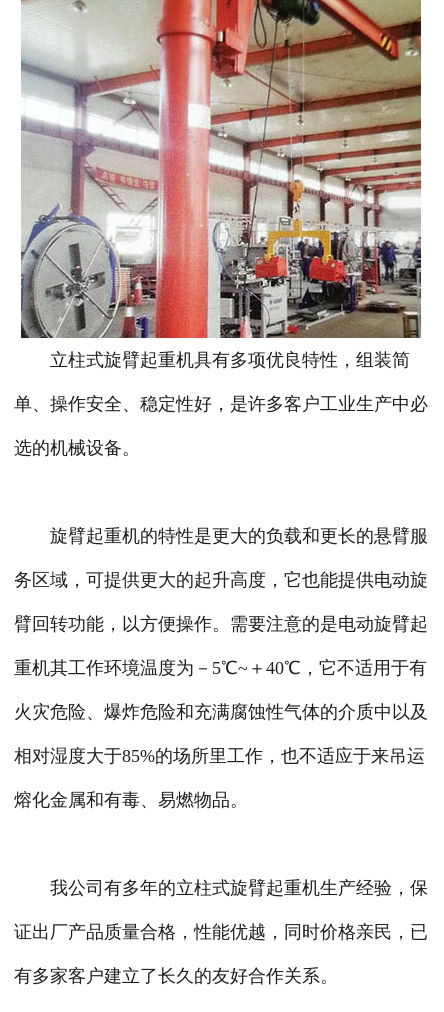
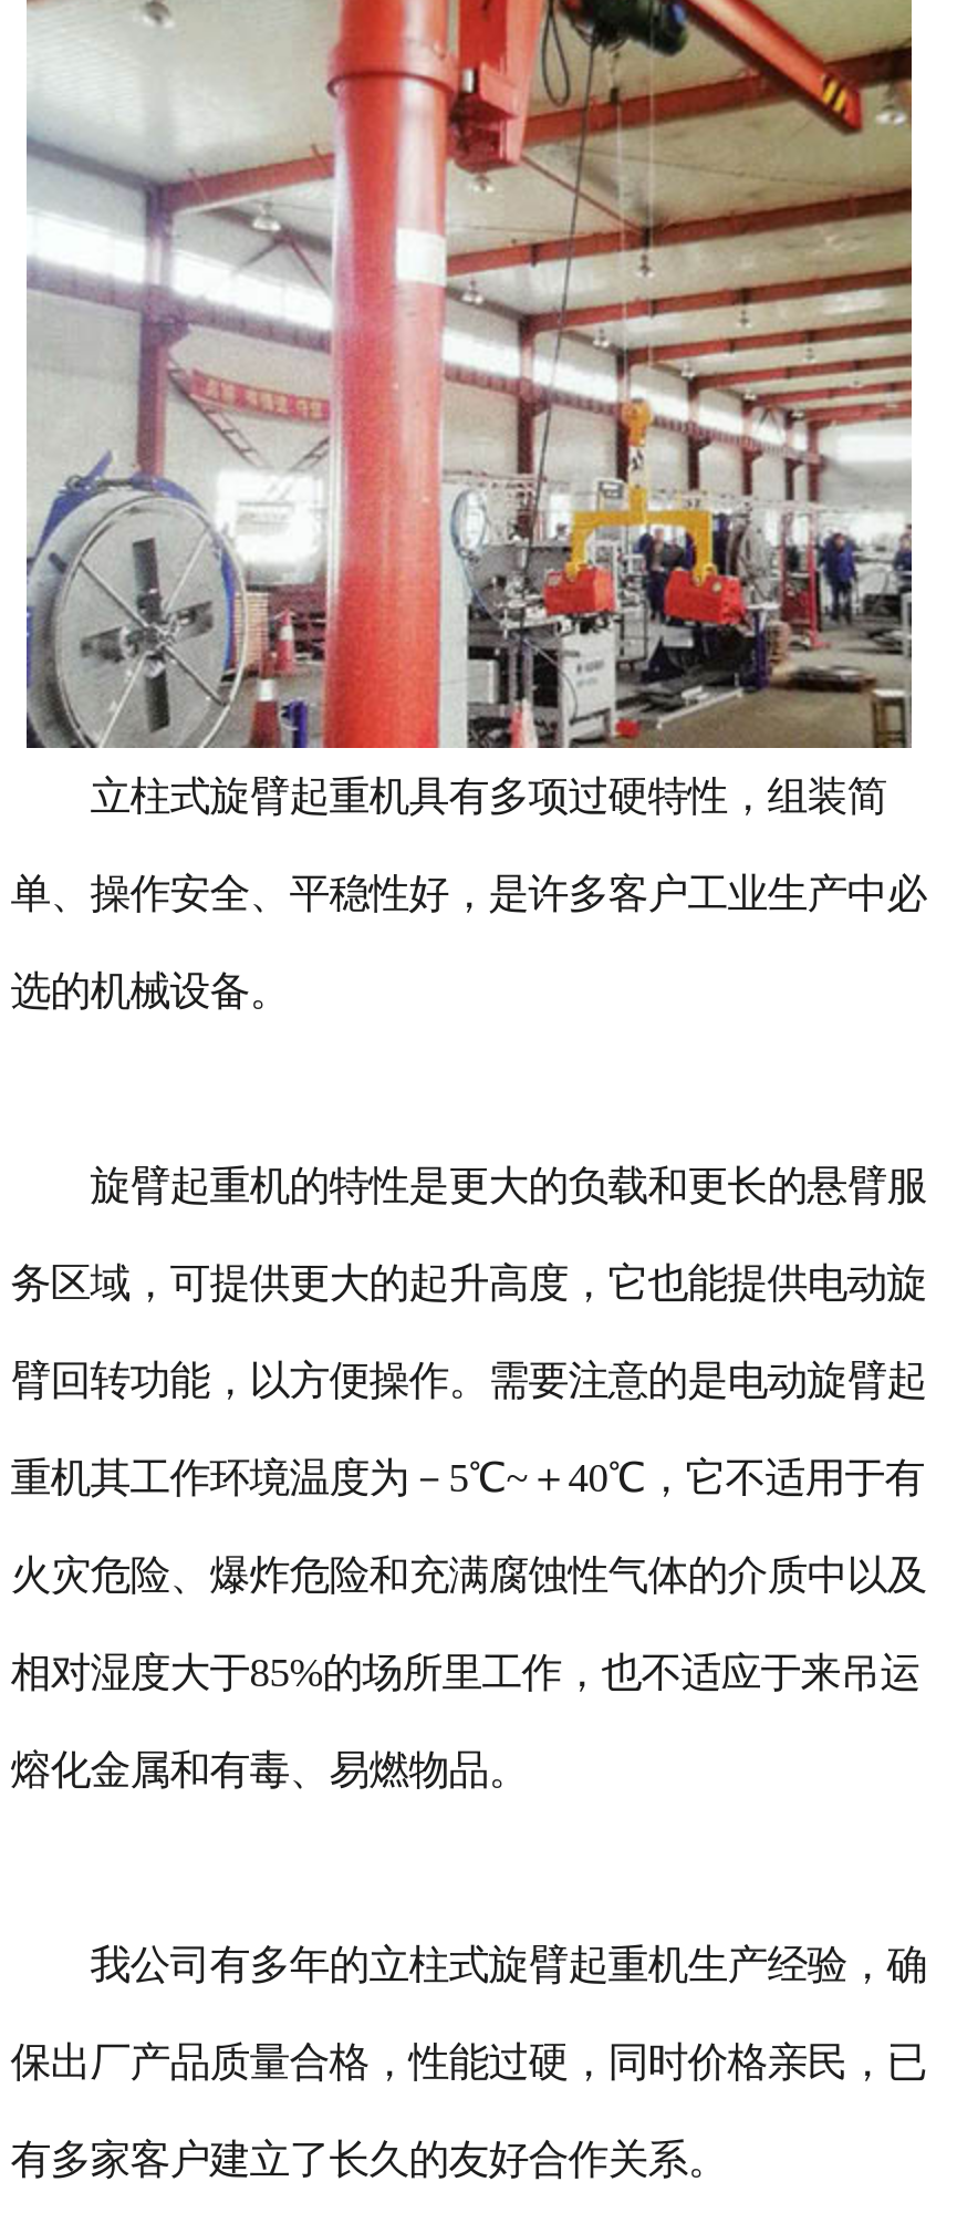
[14,350,410,370] 立柱式旋臂起重机具有多项优良特性，组装简 -> [11,775,887,819] 立柱式旋臂起重机具有多项过硬特性，组装简
[14,394,428,414] 单、操作安全、稳定性好，是许多客户工业生产中必 -> [11,873,927,917] 单、操作安全、平稳性好，是许多客户工业生产中必
[14,878,428,898] 我公司有多年的立柱式旋臂起重机生产经验，保 -> [11,1944,927,1988] 我公司有多年的立柱式旋臂起重机生产经验，确
[14,922,428,942] 证出厂产品质量合格，性能优越，同时价格亲民，已 -> [11,2041,927,2085] 保出厂产品质量合格，性能过硬，同时价格亲民，已

